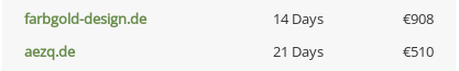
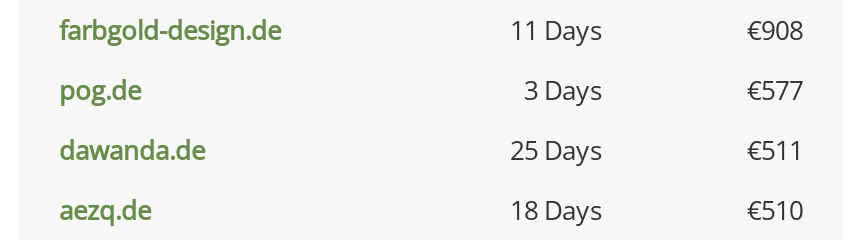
[272,9,323,28] 14 Days -> [510,12,602,48] 11 Days
none -> [59,72,803,168] pog.de | 3 Days | €577 | dawanda.de | 25 Days | €511
[272,42,323,61] 21 Days -> [510,192,602,228] 18 Days

